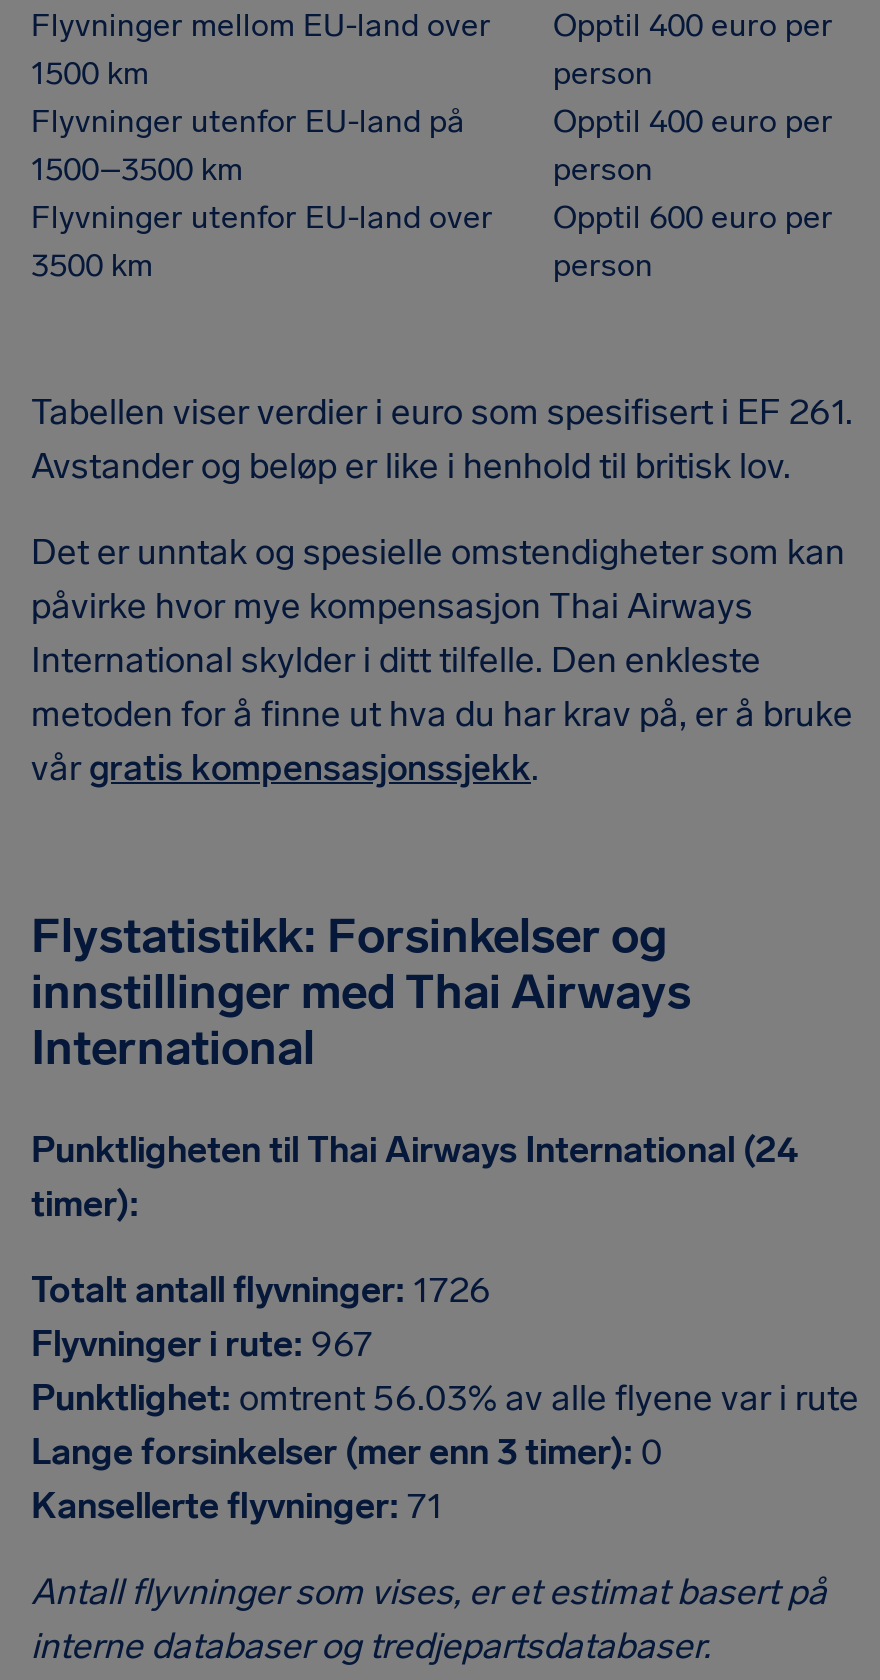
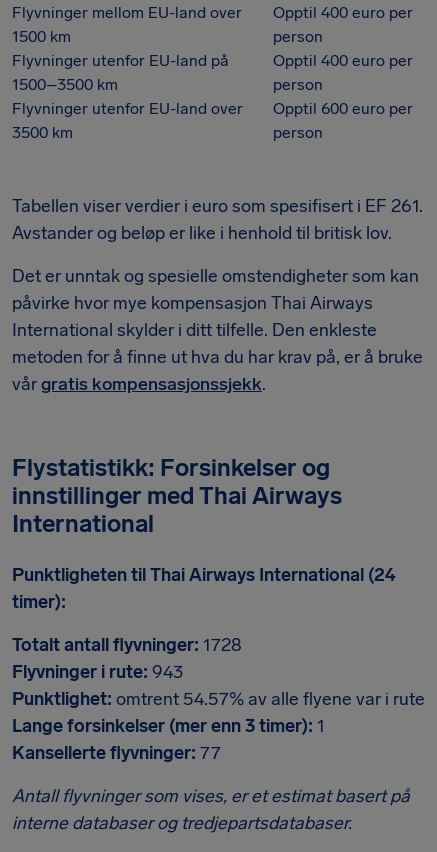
[31,1268,491,1312] Totalt antall flyvninger: 1726 -> [12,634,242,656] Totalt antall flyvninger: 1728
[31,1322,373,1366] Flyvninger i rute: 967 -> [12,661,183,683] Flyvninger i rute: 943
[31,1376,859,1420] Punktlighet: omtrent 56.03% av alle flyene var i rute -> [12,688,425,710] Punktlighet: omtrent 54.57% av alle flyene var i rute
[31,1430,663,1474] Lange forsinkelser (mer enn 3 timer): 0 -> [12,715,325,737] Lange forsinkelser (mer enn 3 timer): 1
[31,1484,443,1528] Kansellerte flyvninger: 71 -> [12,742,221,764] Kansellerte flyvninger: 77

